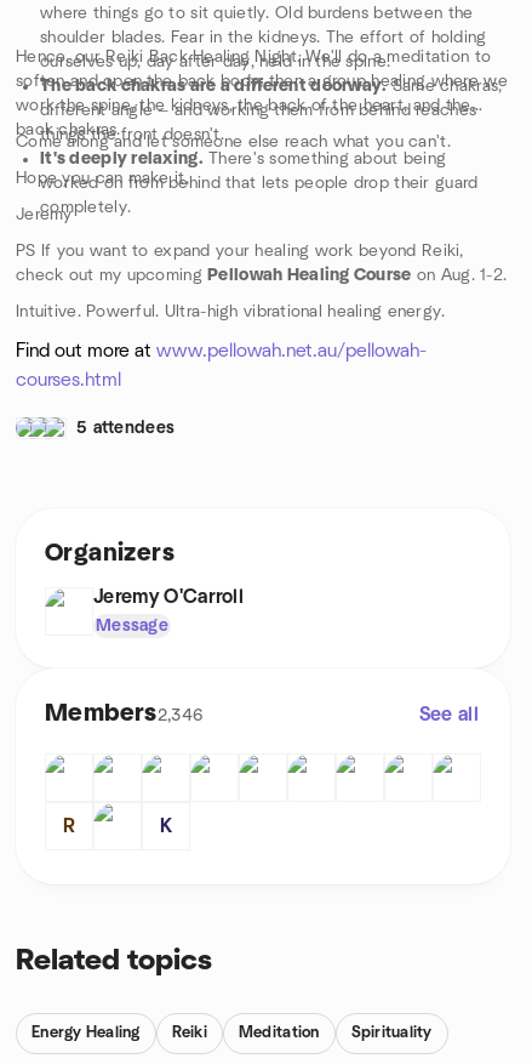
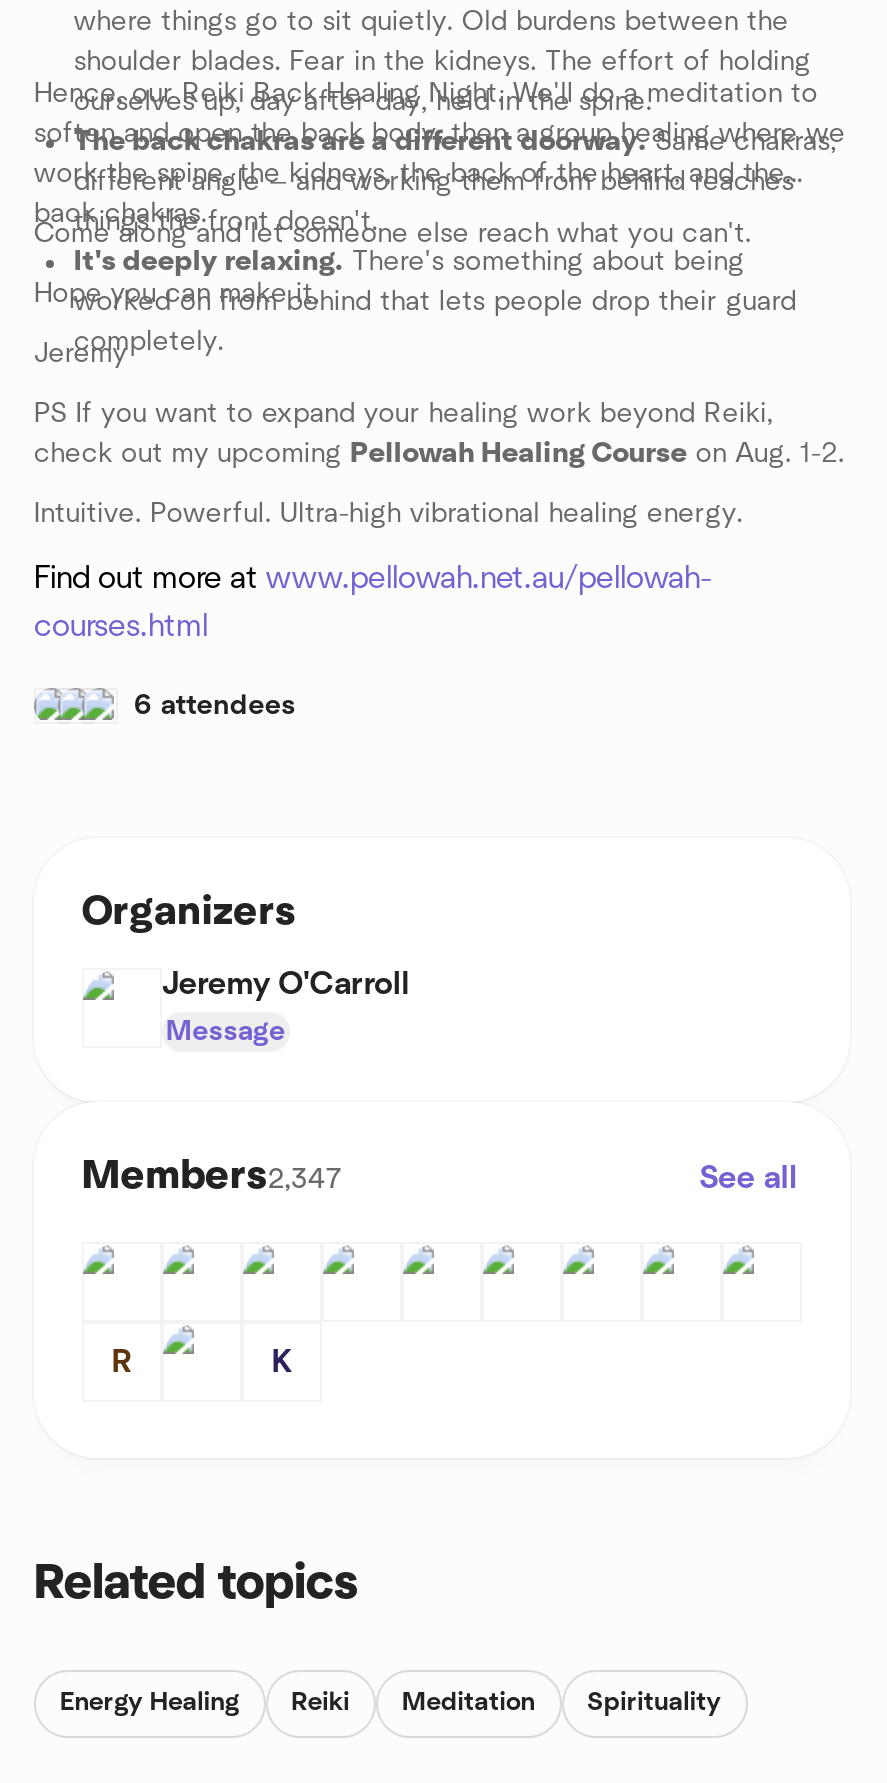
[76,420,175,437] 5 attendees -> [134,692,296,720] 6 attendees
[45,701,204,726] Members2,346 -> [82,1156,342,1196] Members2,347

